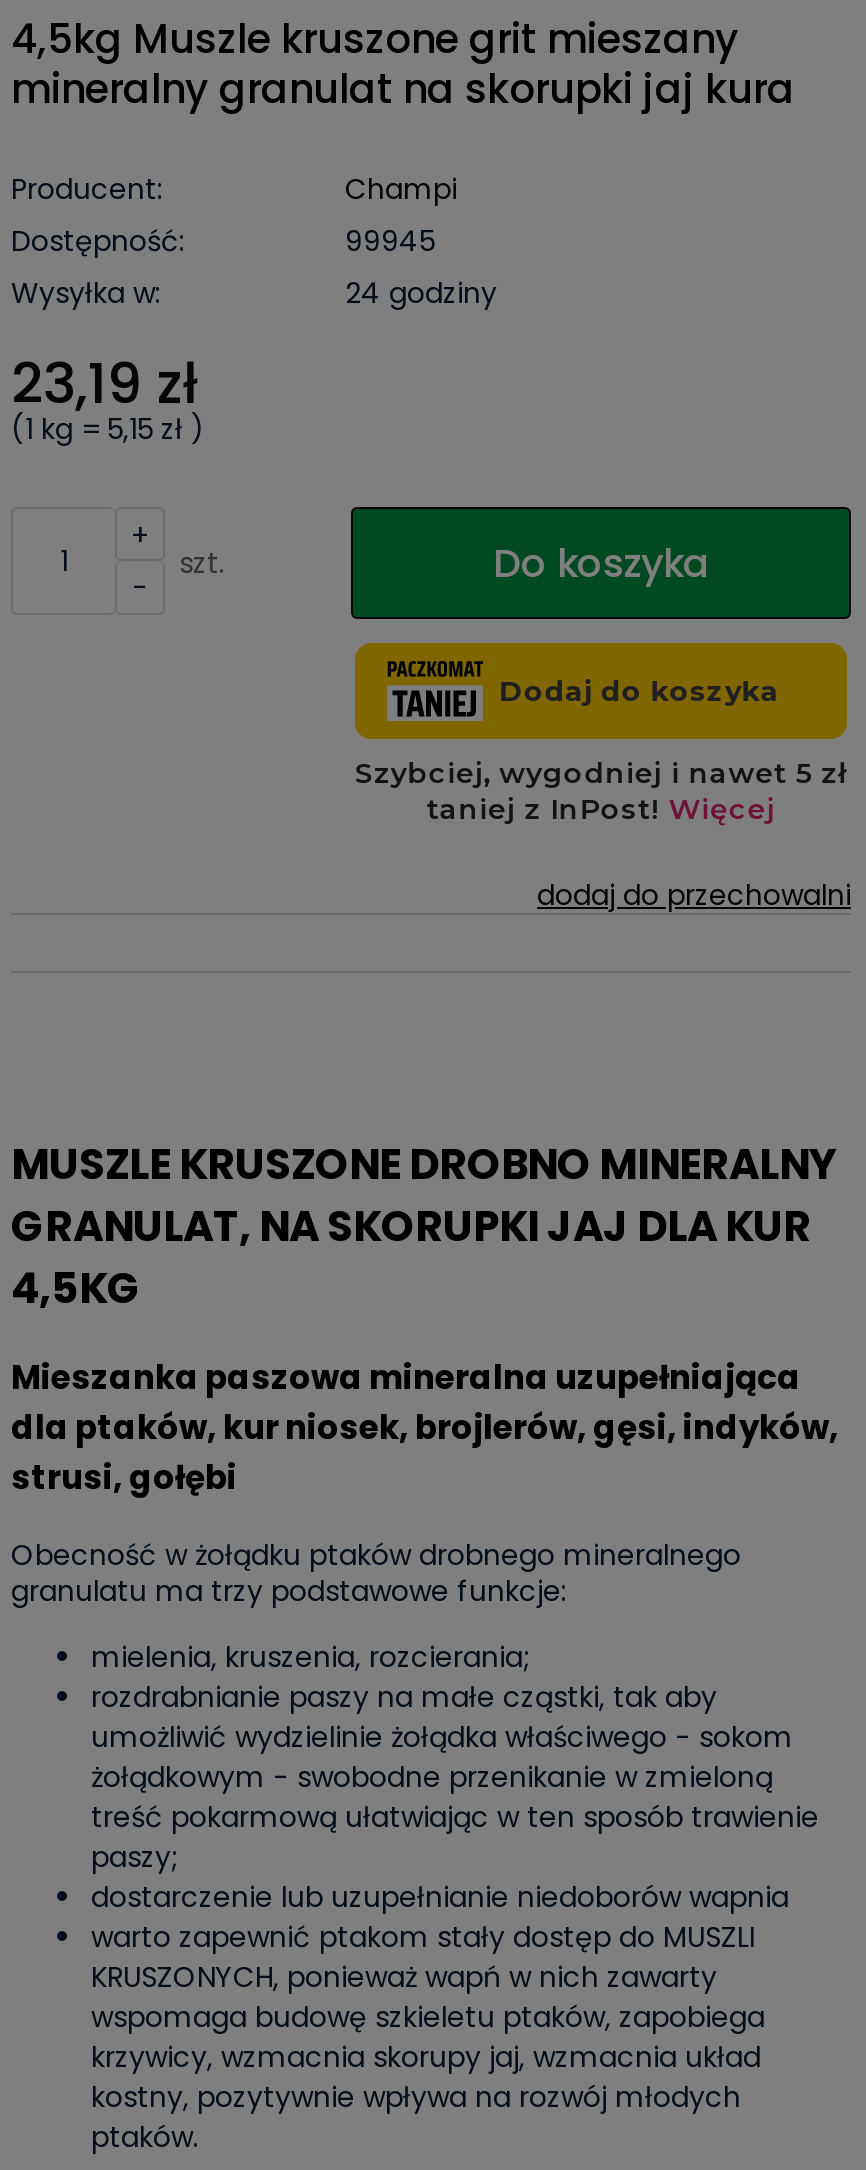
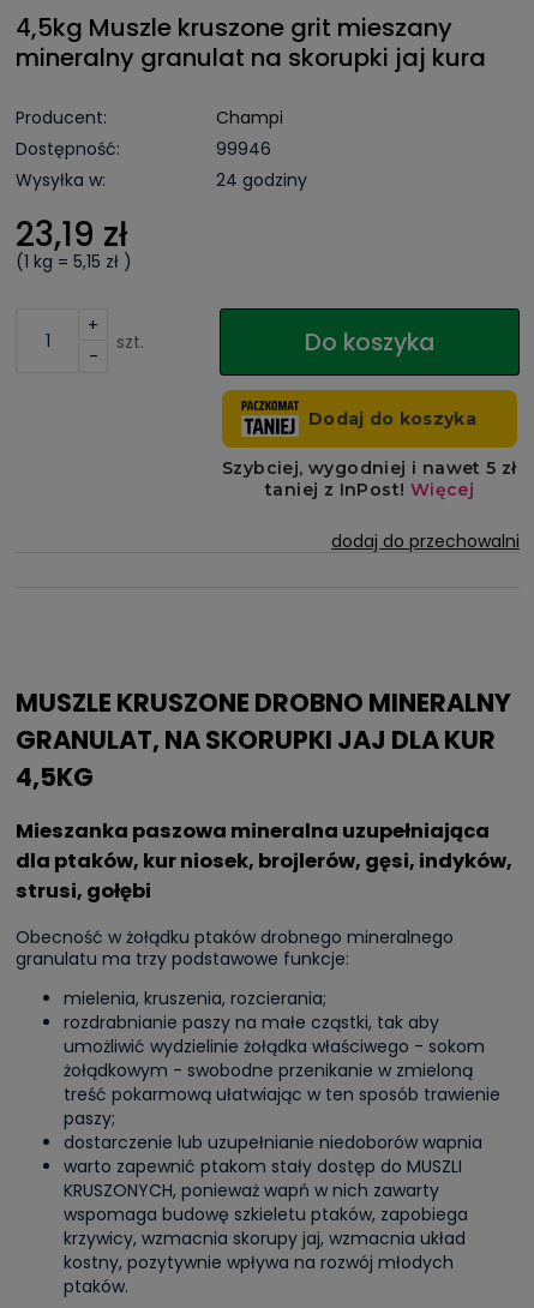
[345,221,435,261] 99945 -> [216,137,271,161] 99946

